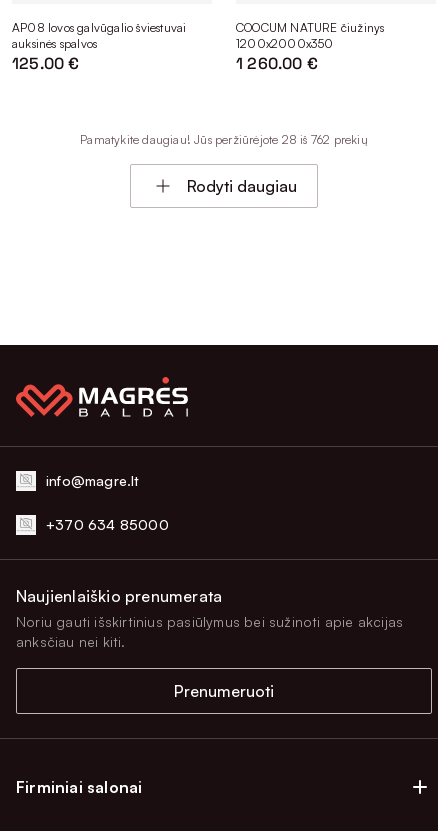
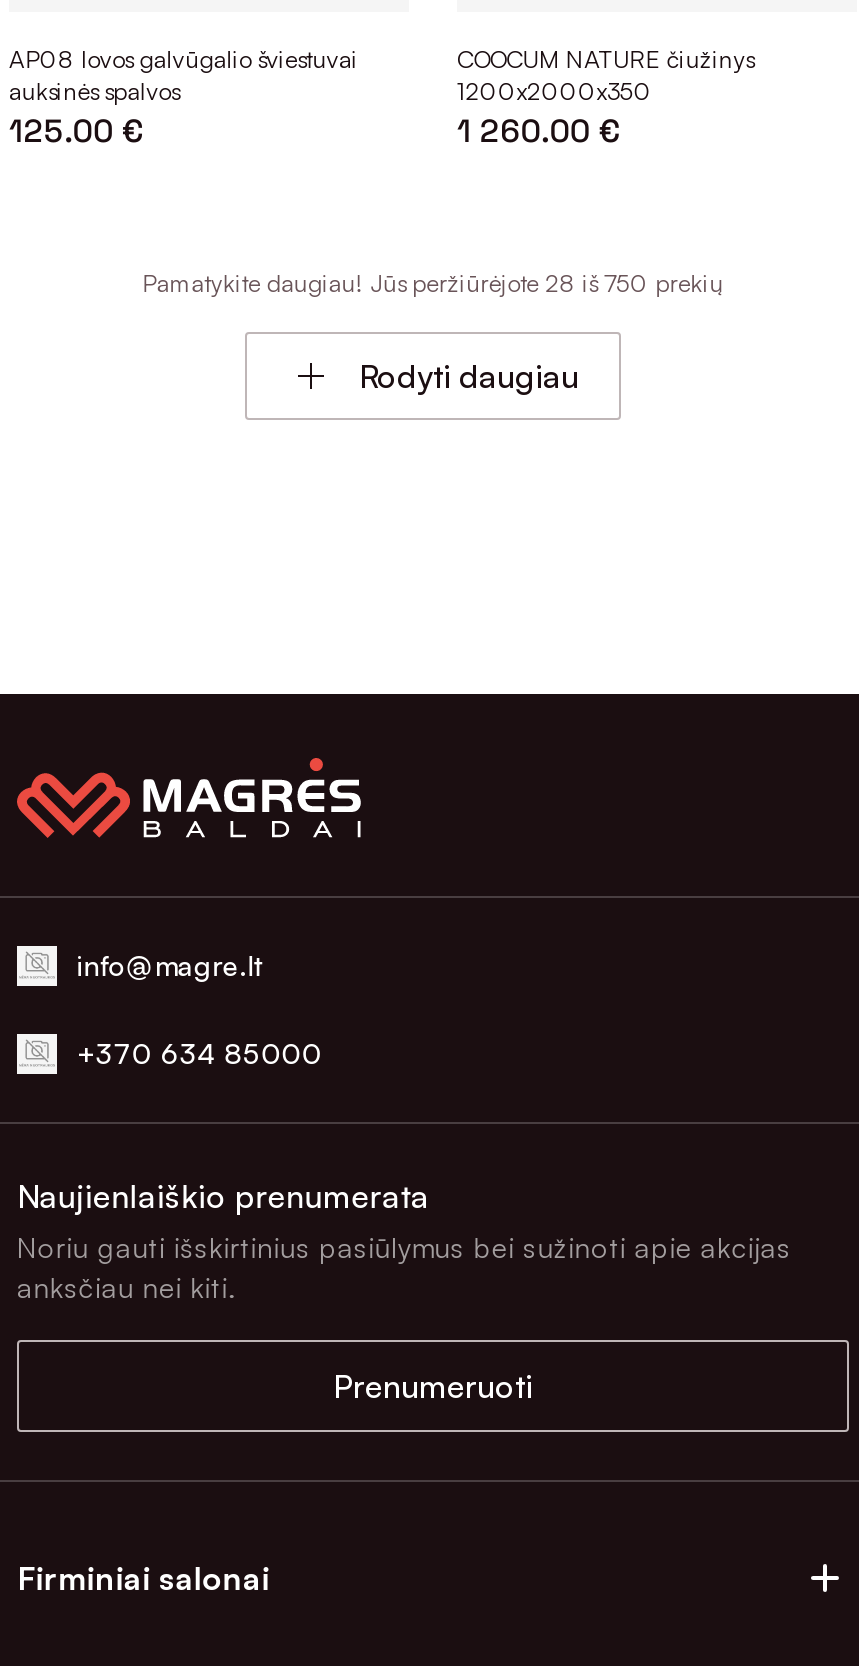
[80,132,368,147] Pamatykite daugiau! Jūs peržiūrėjote 28 iš 762 prekių -> [142,268,724,298] Pamatykite daugiau! Jūs peržiūrėjote 28 iš 750 prekių

